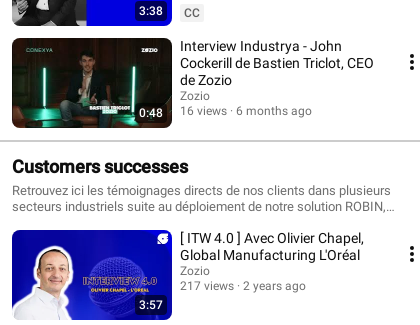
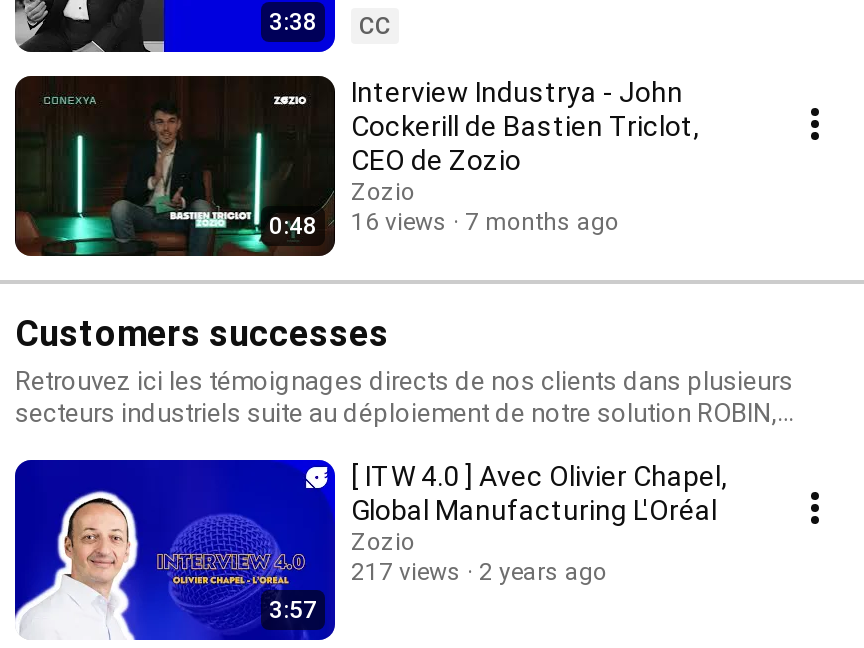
[139,103,312,119] 0:48 16 views 6 months ago -> [269,207,619,239] 0:48 16 views 7 months ago

